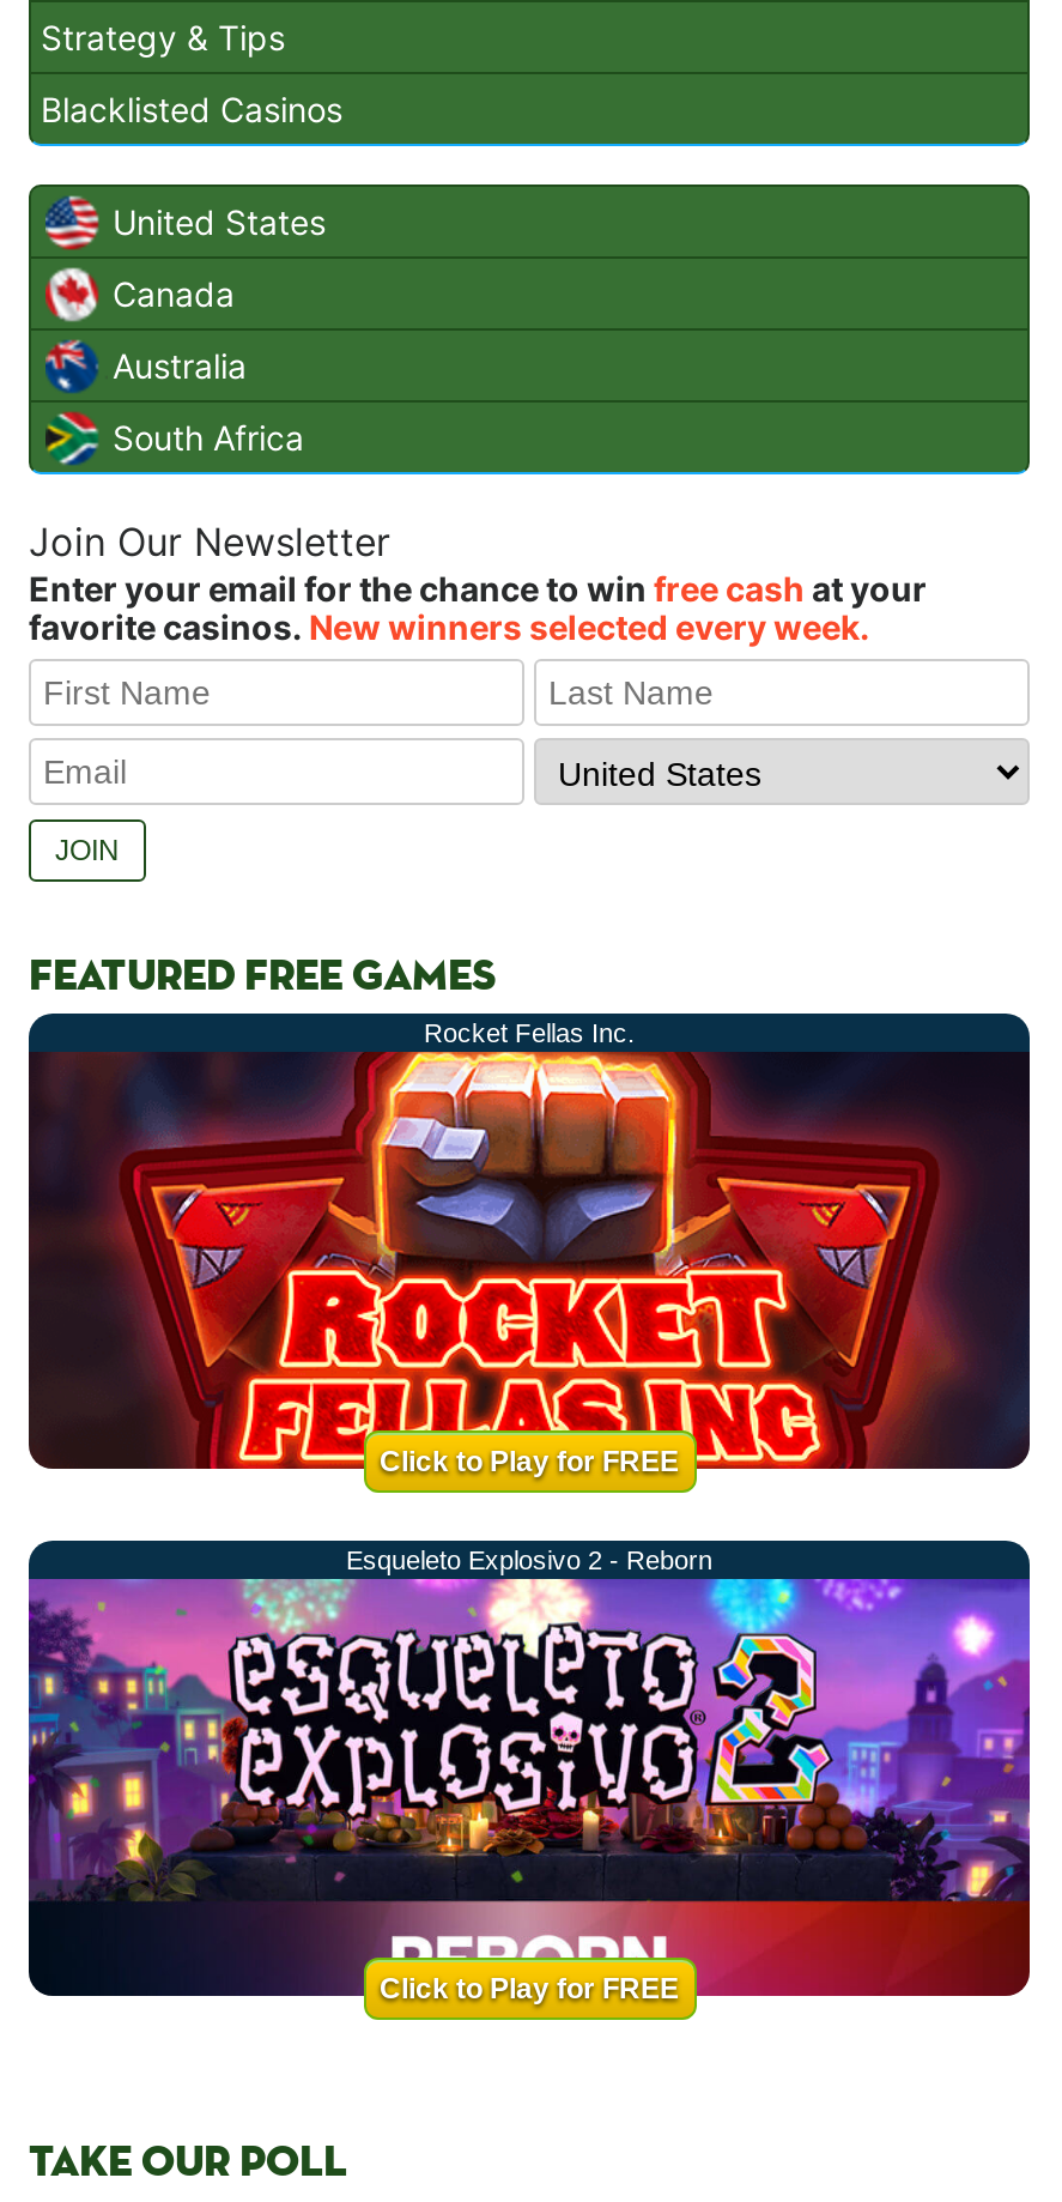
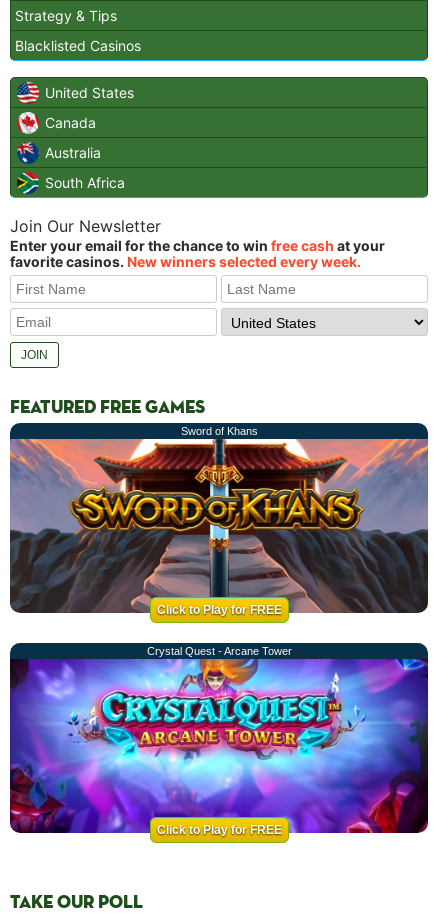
[424,1019,635,1048] Rocket Fellas Inc. -> [180,425,257,437] Sword of Khans
[26,1049,1032,1575] [image] | Esqueleto Explosivo 2 - Reborn -> [9,438,429,657] [image] | Crystal Quest - Arcane Tower
[26,1577,1032,1998] [image] -> [9,658,429,834] [image]

